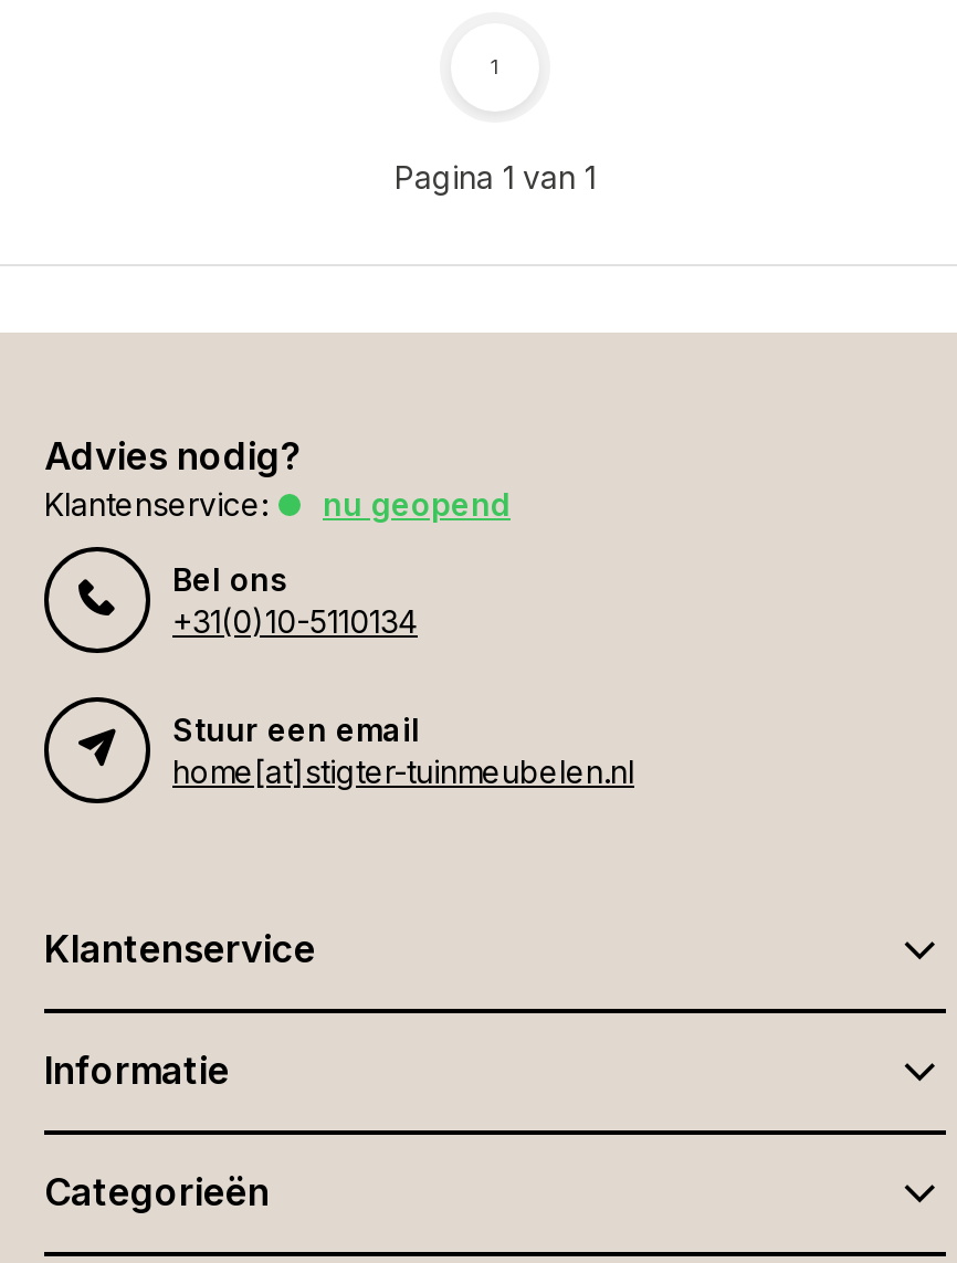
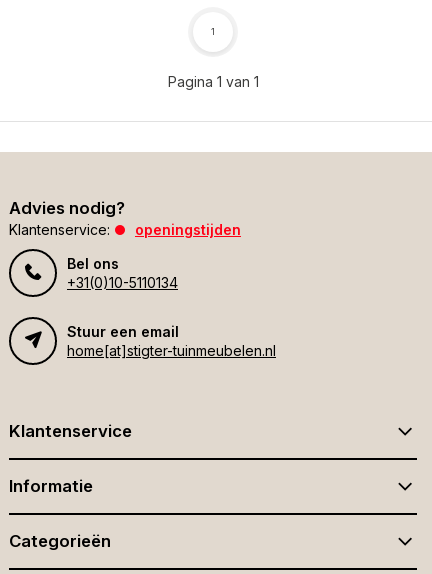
[323,485,511,523] nu geopend -> [135,221,241,238] openingstijden

